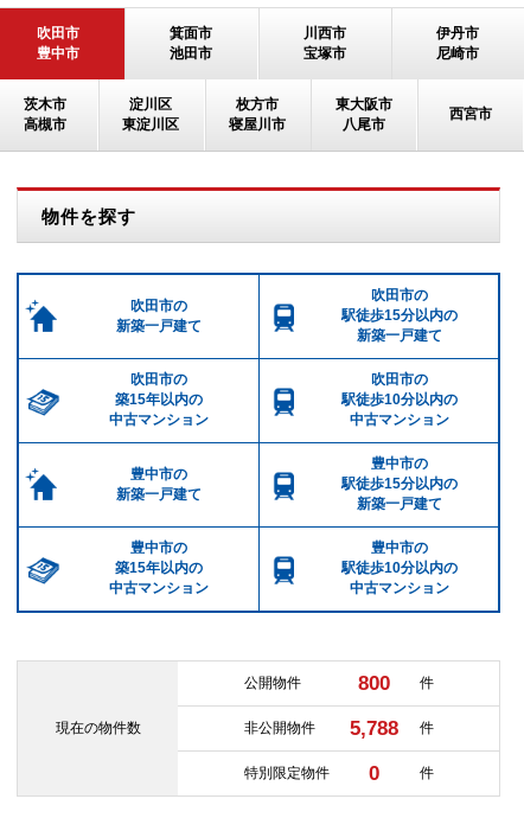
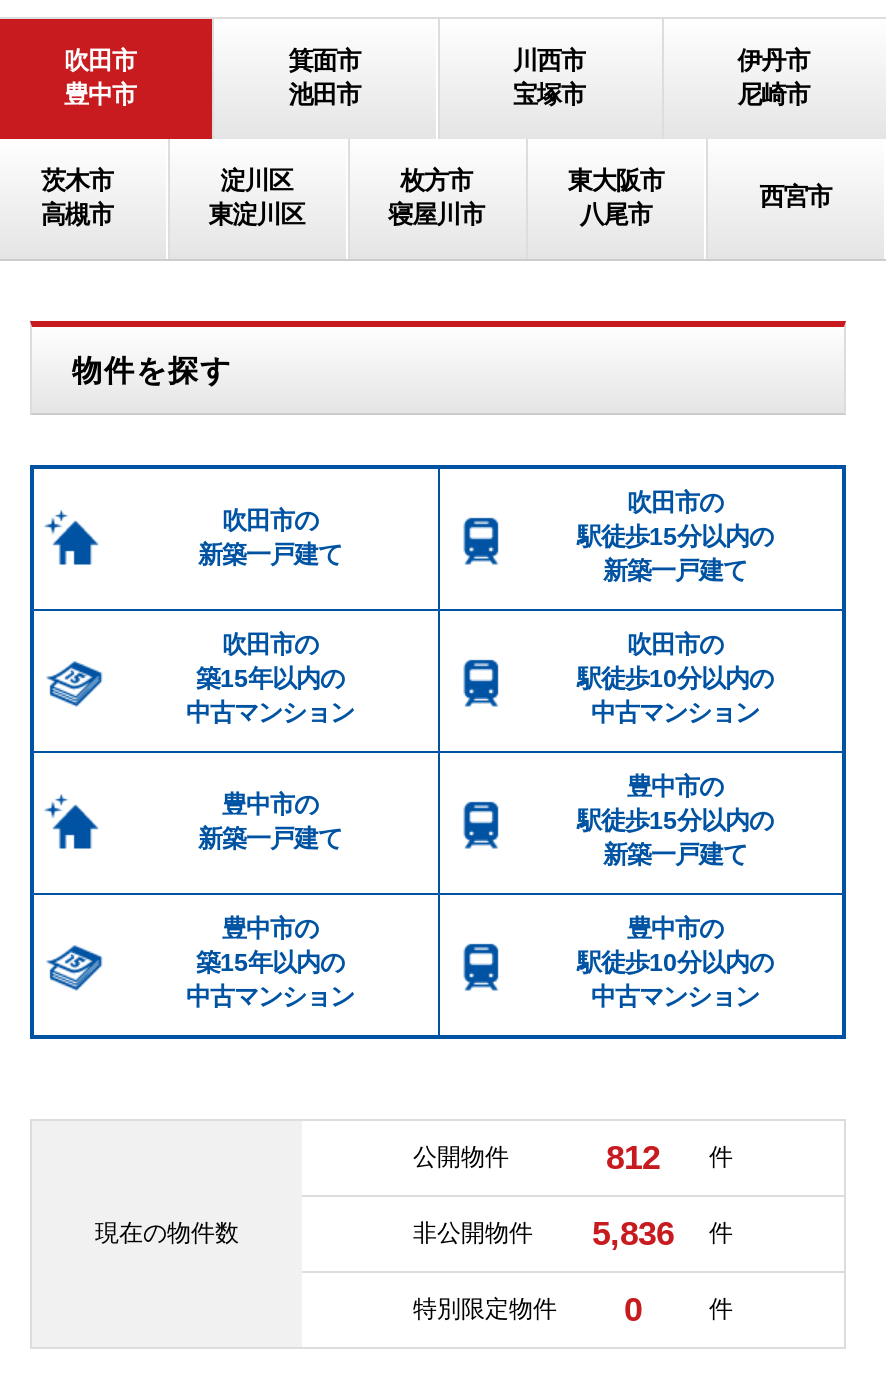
[358,672,433,694] 800 件 -> [606,1138,733,1176] 812 件
[350,717,433,739] 5,788 件 -> [592,1214,733,1252] 5,836 件

